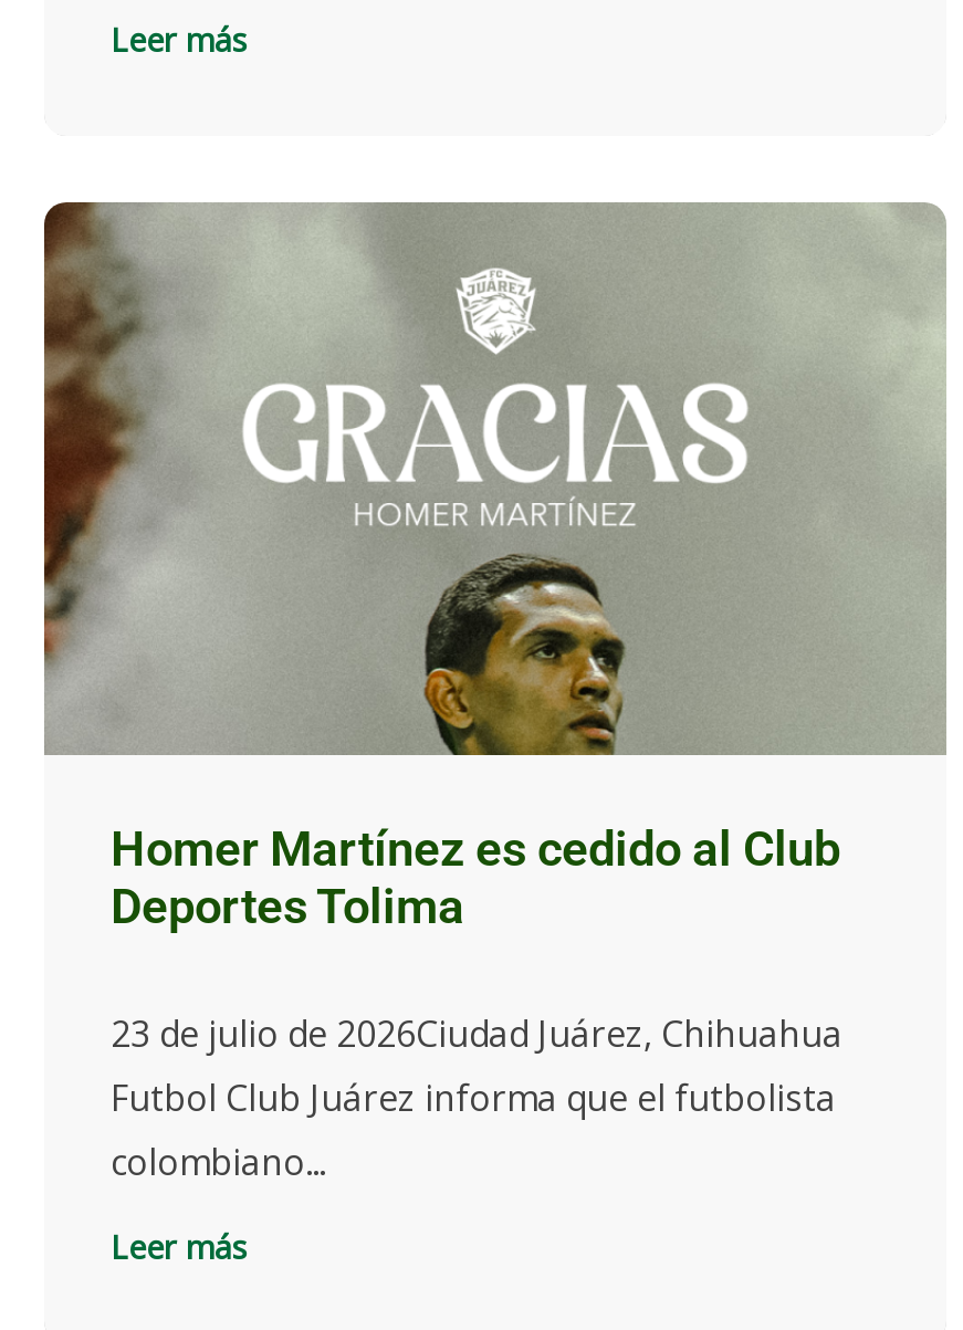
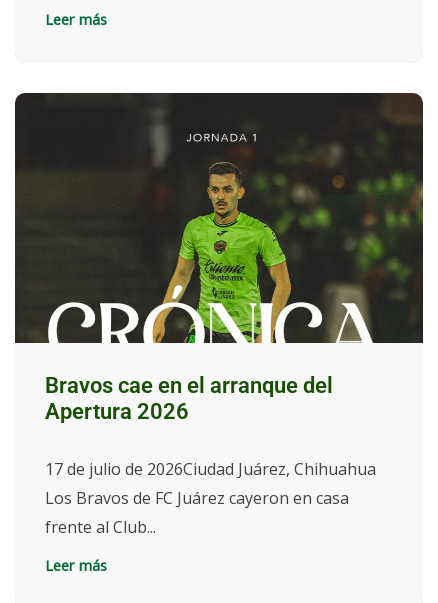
[42,200,946,934] [image] | Homer Martínez es cedido al Club | Deportes Tolima -> [14,92,424,424] [image] | Bravos cae en el arranque del | Apertura 2026
[111,1009,842,1186] 23 de julio de 2026Ciudad Juárez, Chihuahua | Futbol Club Juárez informa que el futbolista | colombiano... -> [45,458,376,538] 17 de julio de 2026Ciudad Juárez, Chihuahua | Los Bravos de FC Juárez cayeron en casa | frente al Club...

